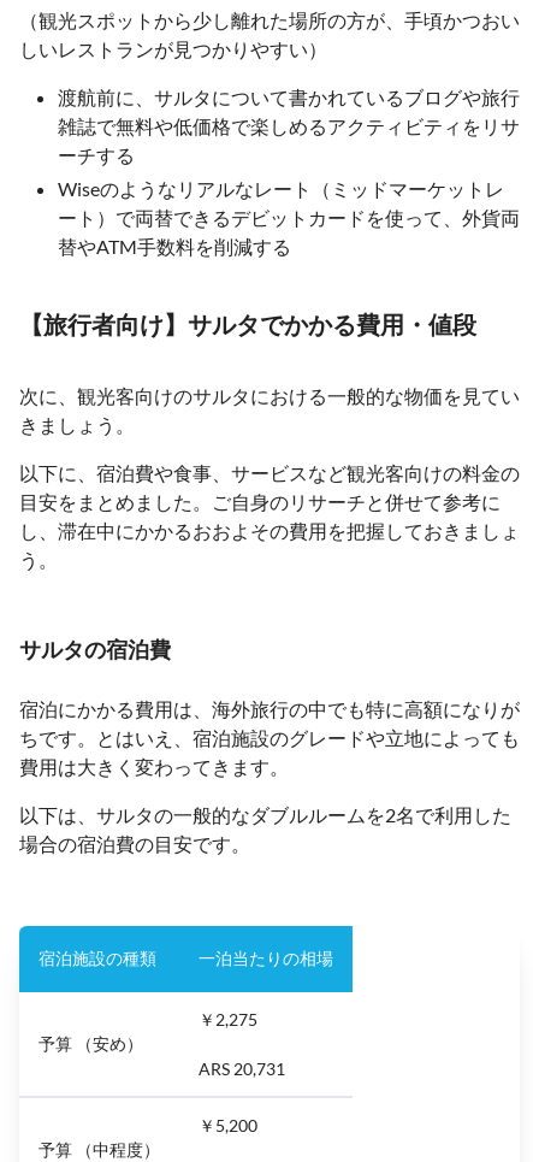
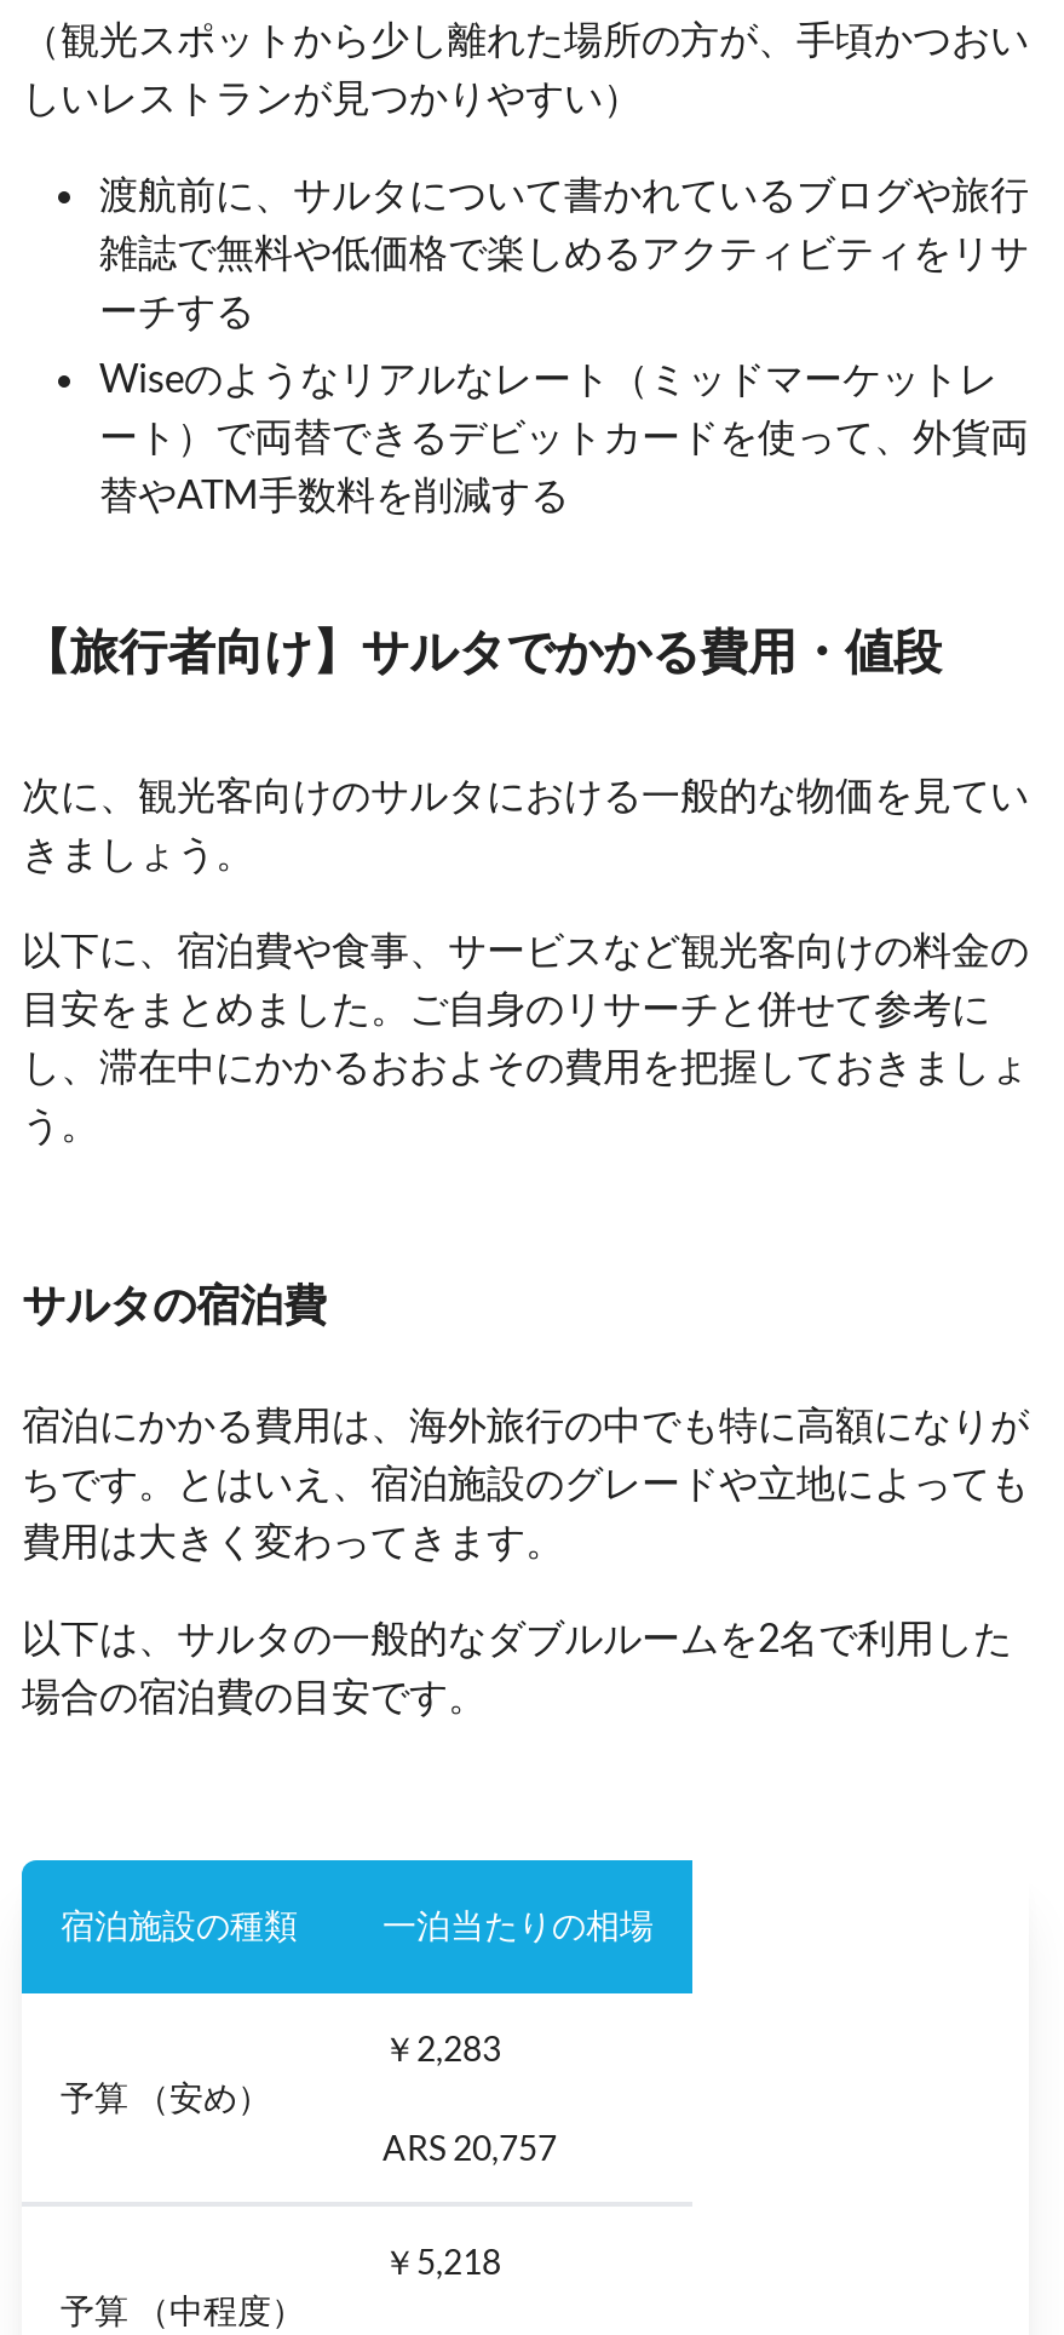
[199,1009,257,1029] ￥2,275 -> [383,2027,501,2068] ￥2,283
[199,1058,285,1079] ARS 20,731 -> [383,2126,557,2167] ARS 20,757
[199,1115,257,1135] ￥5,200 -> [383,2240,501,2281] ￥5,218

